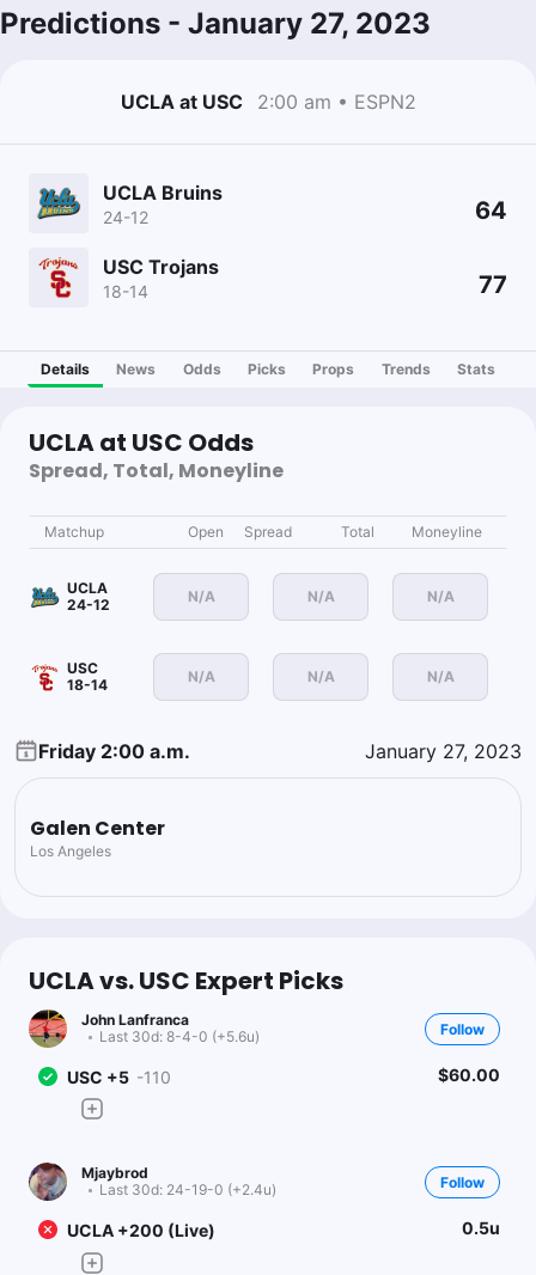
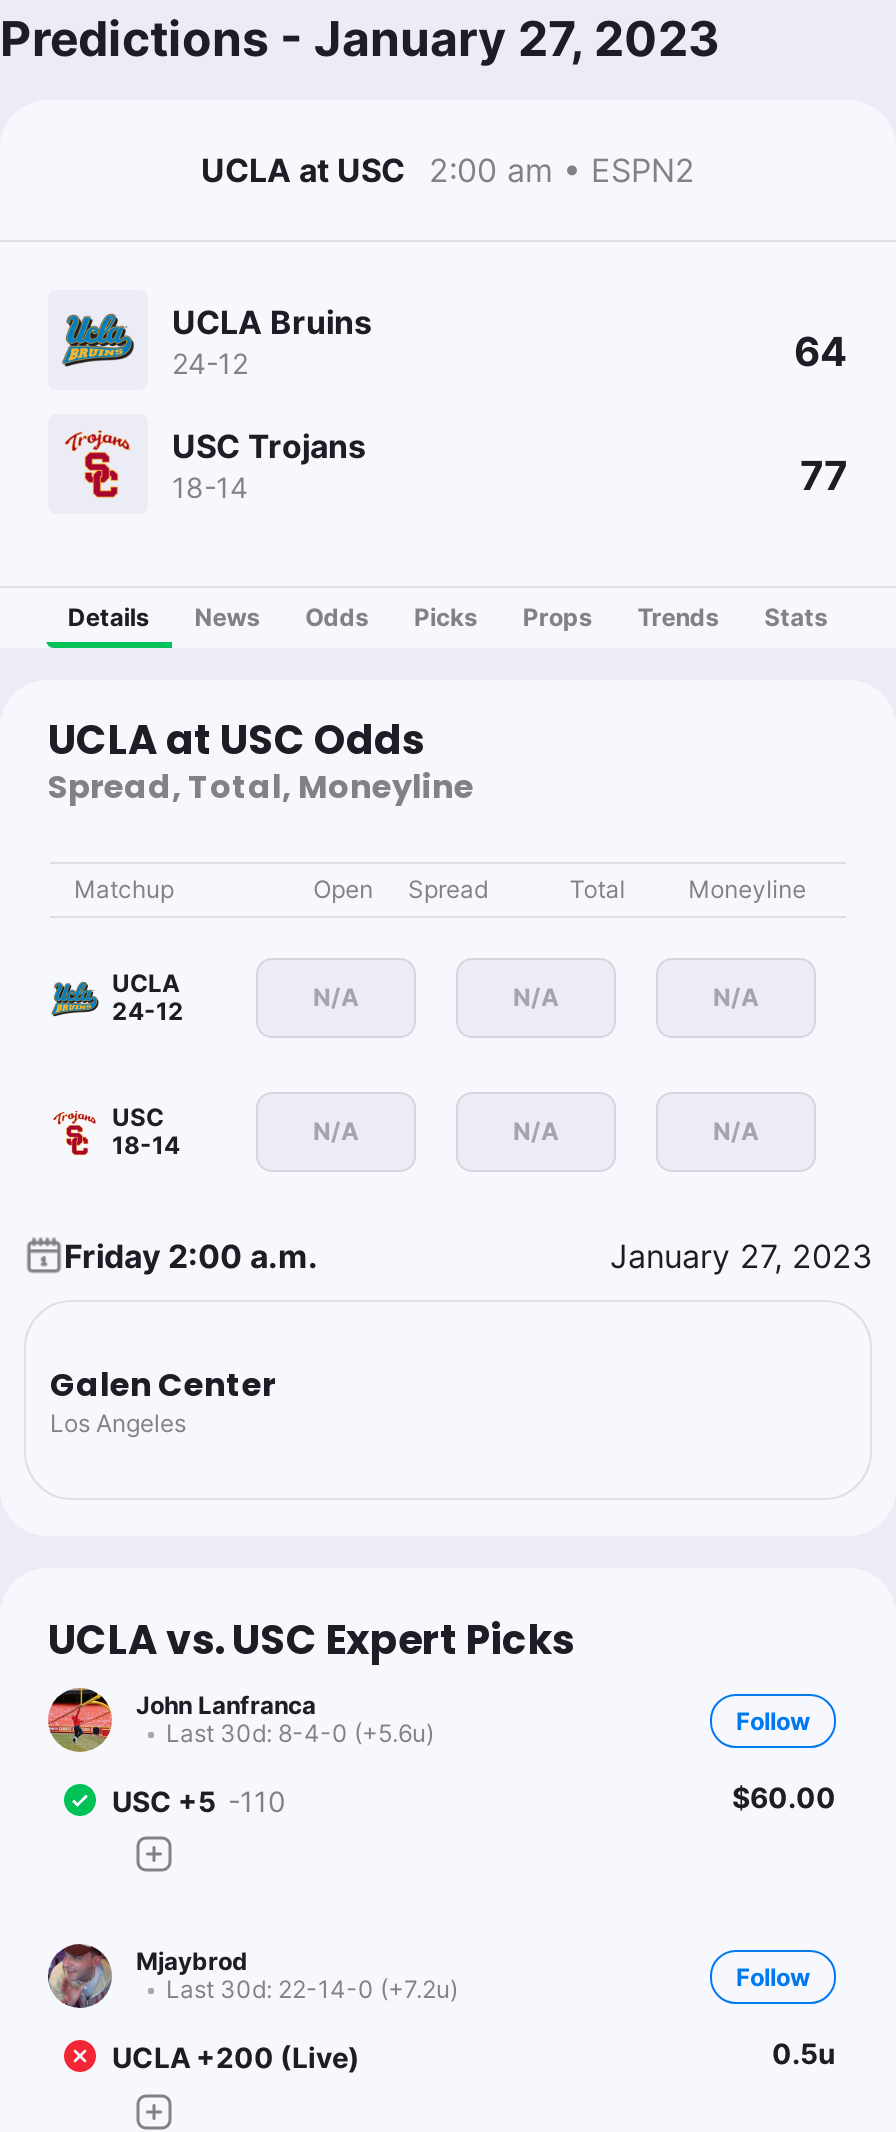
[99,1181,276,1199] Last 30d: 24-19-0 (+2.4u) -> [166,1975,458,2005] Last 30d: 22-14-0 (+7.2u)

